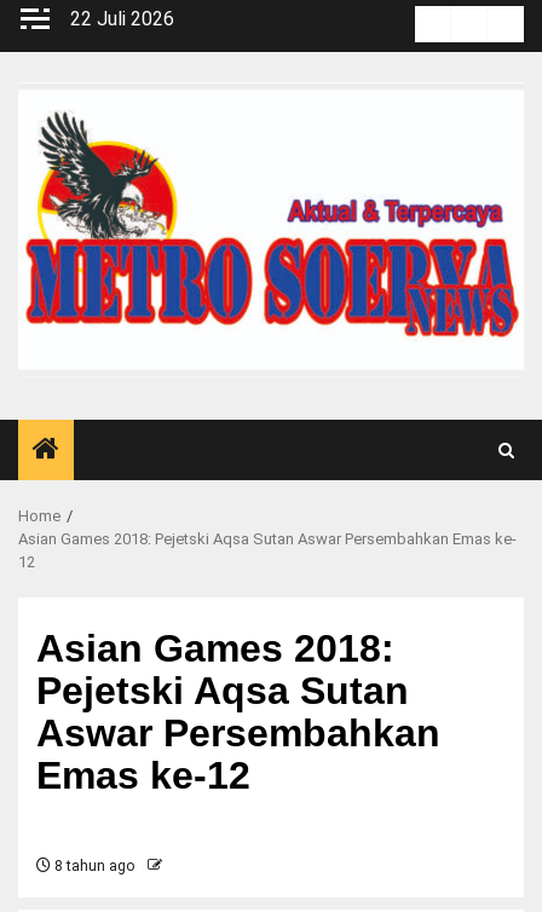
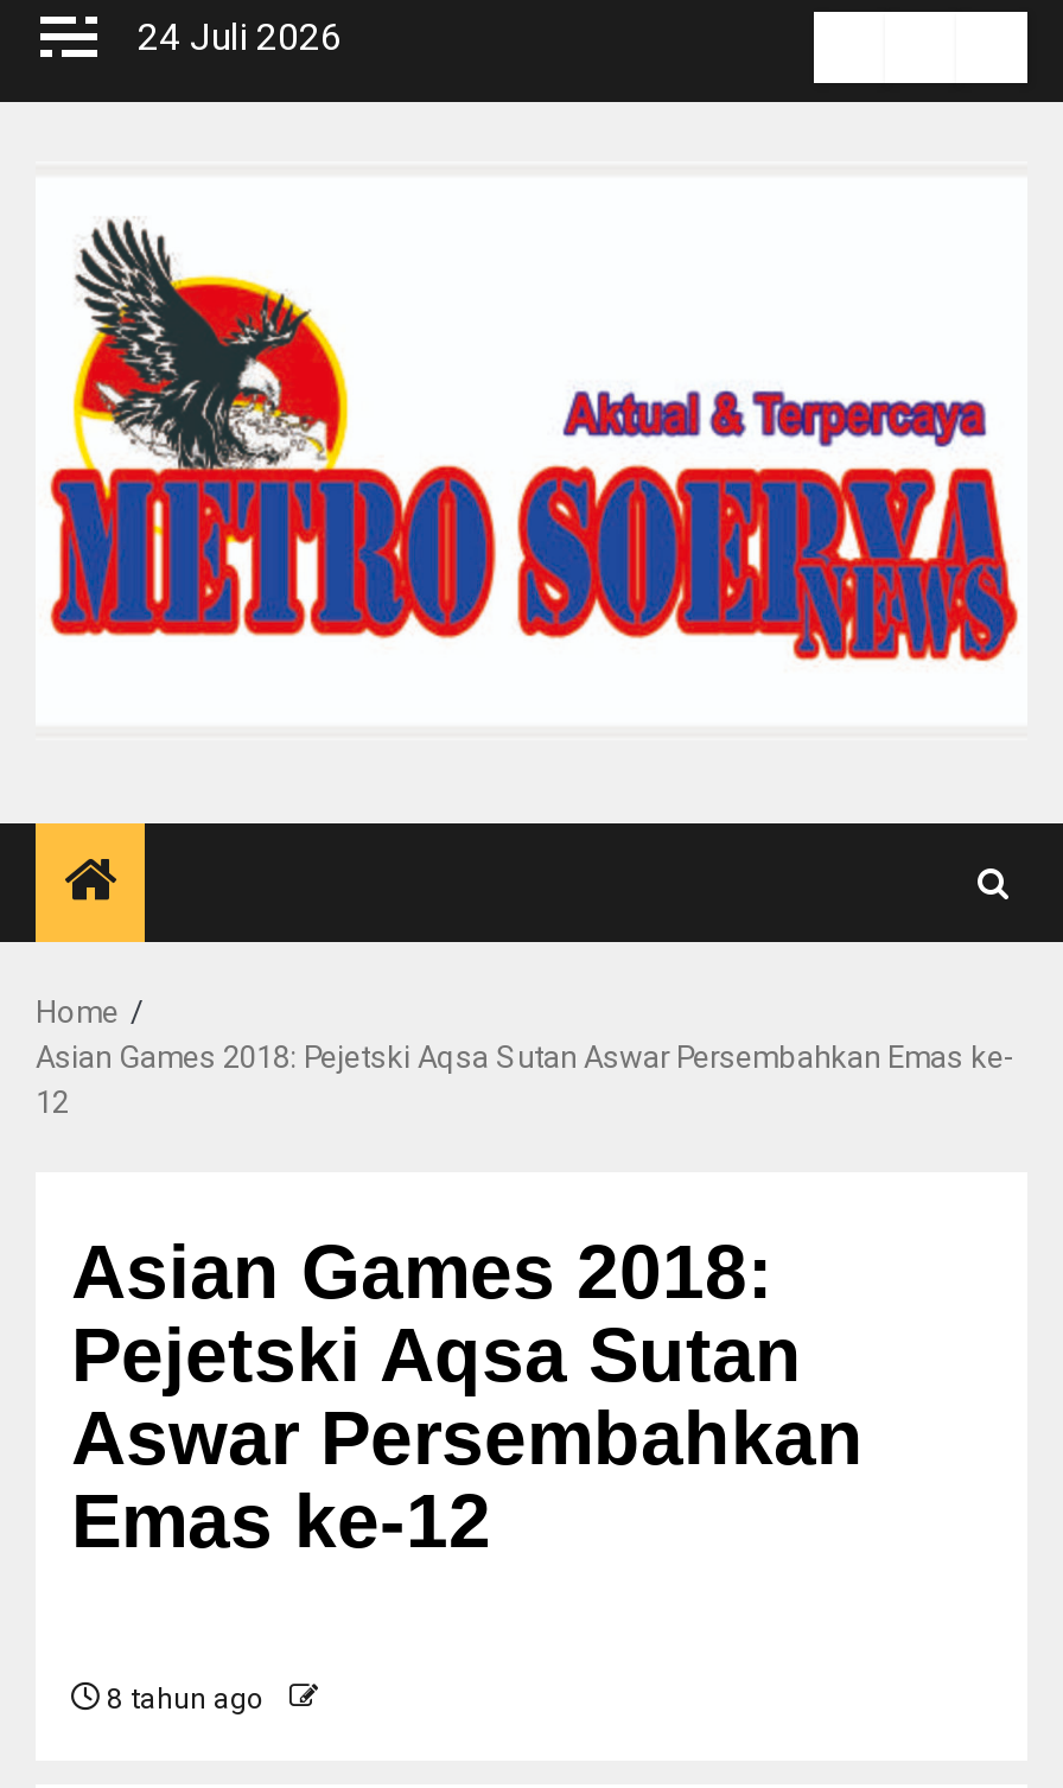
[70,7,174,30] 22 Juli 2026 -> [138,14,342,59] 24 Juli 2026

